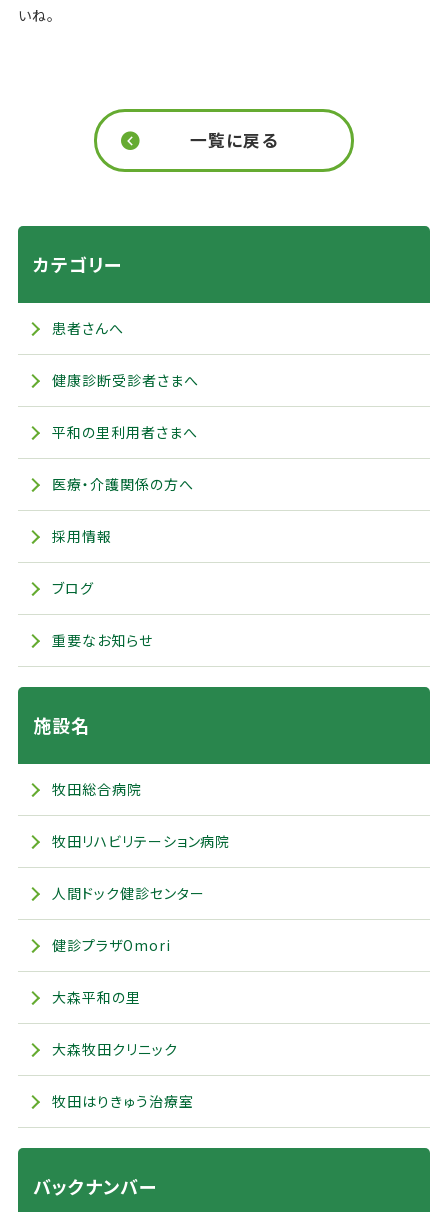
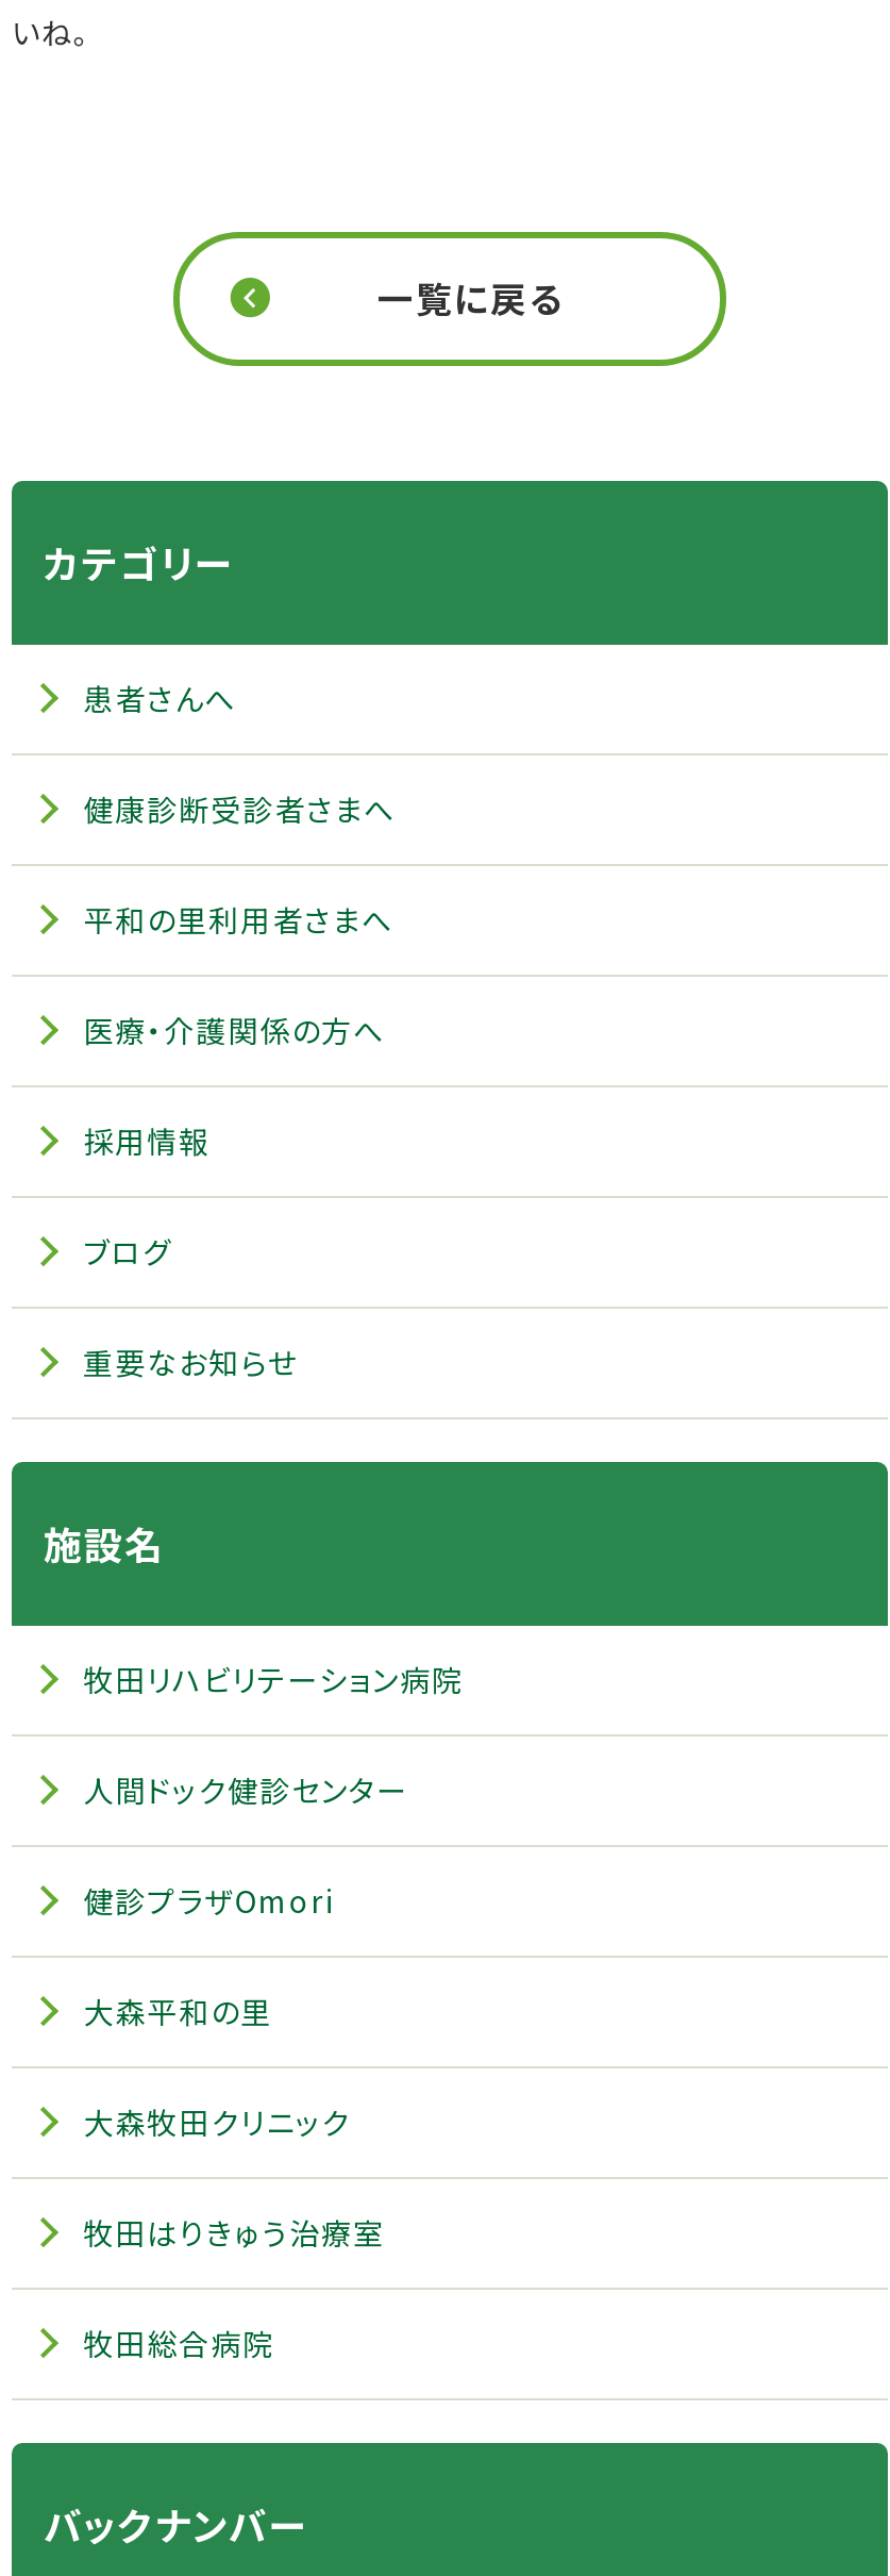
moved [52,779,142,799] -> [83,2321,275,2364]: 牧田総合病院
moved [52,831,230,1111] -> [83,1657,464,2253]: 牧田リハビリテーション病院 | 人間ドック健診センター | 健診プラザOmori | 大森平和の里 | 大森牧田クリニック | 牧田はりきゅう治療室

